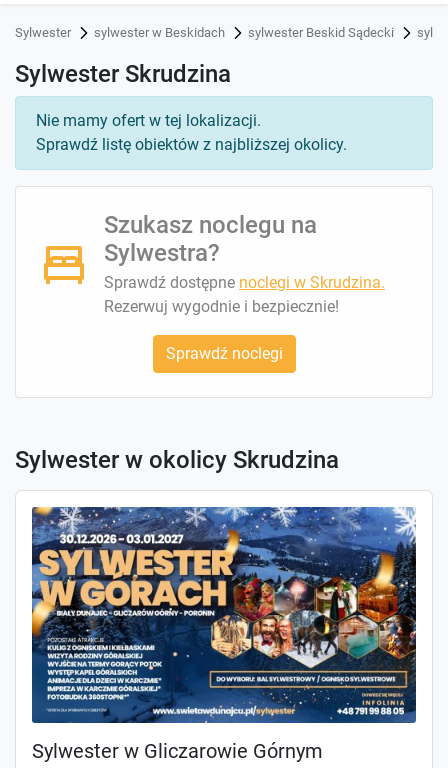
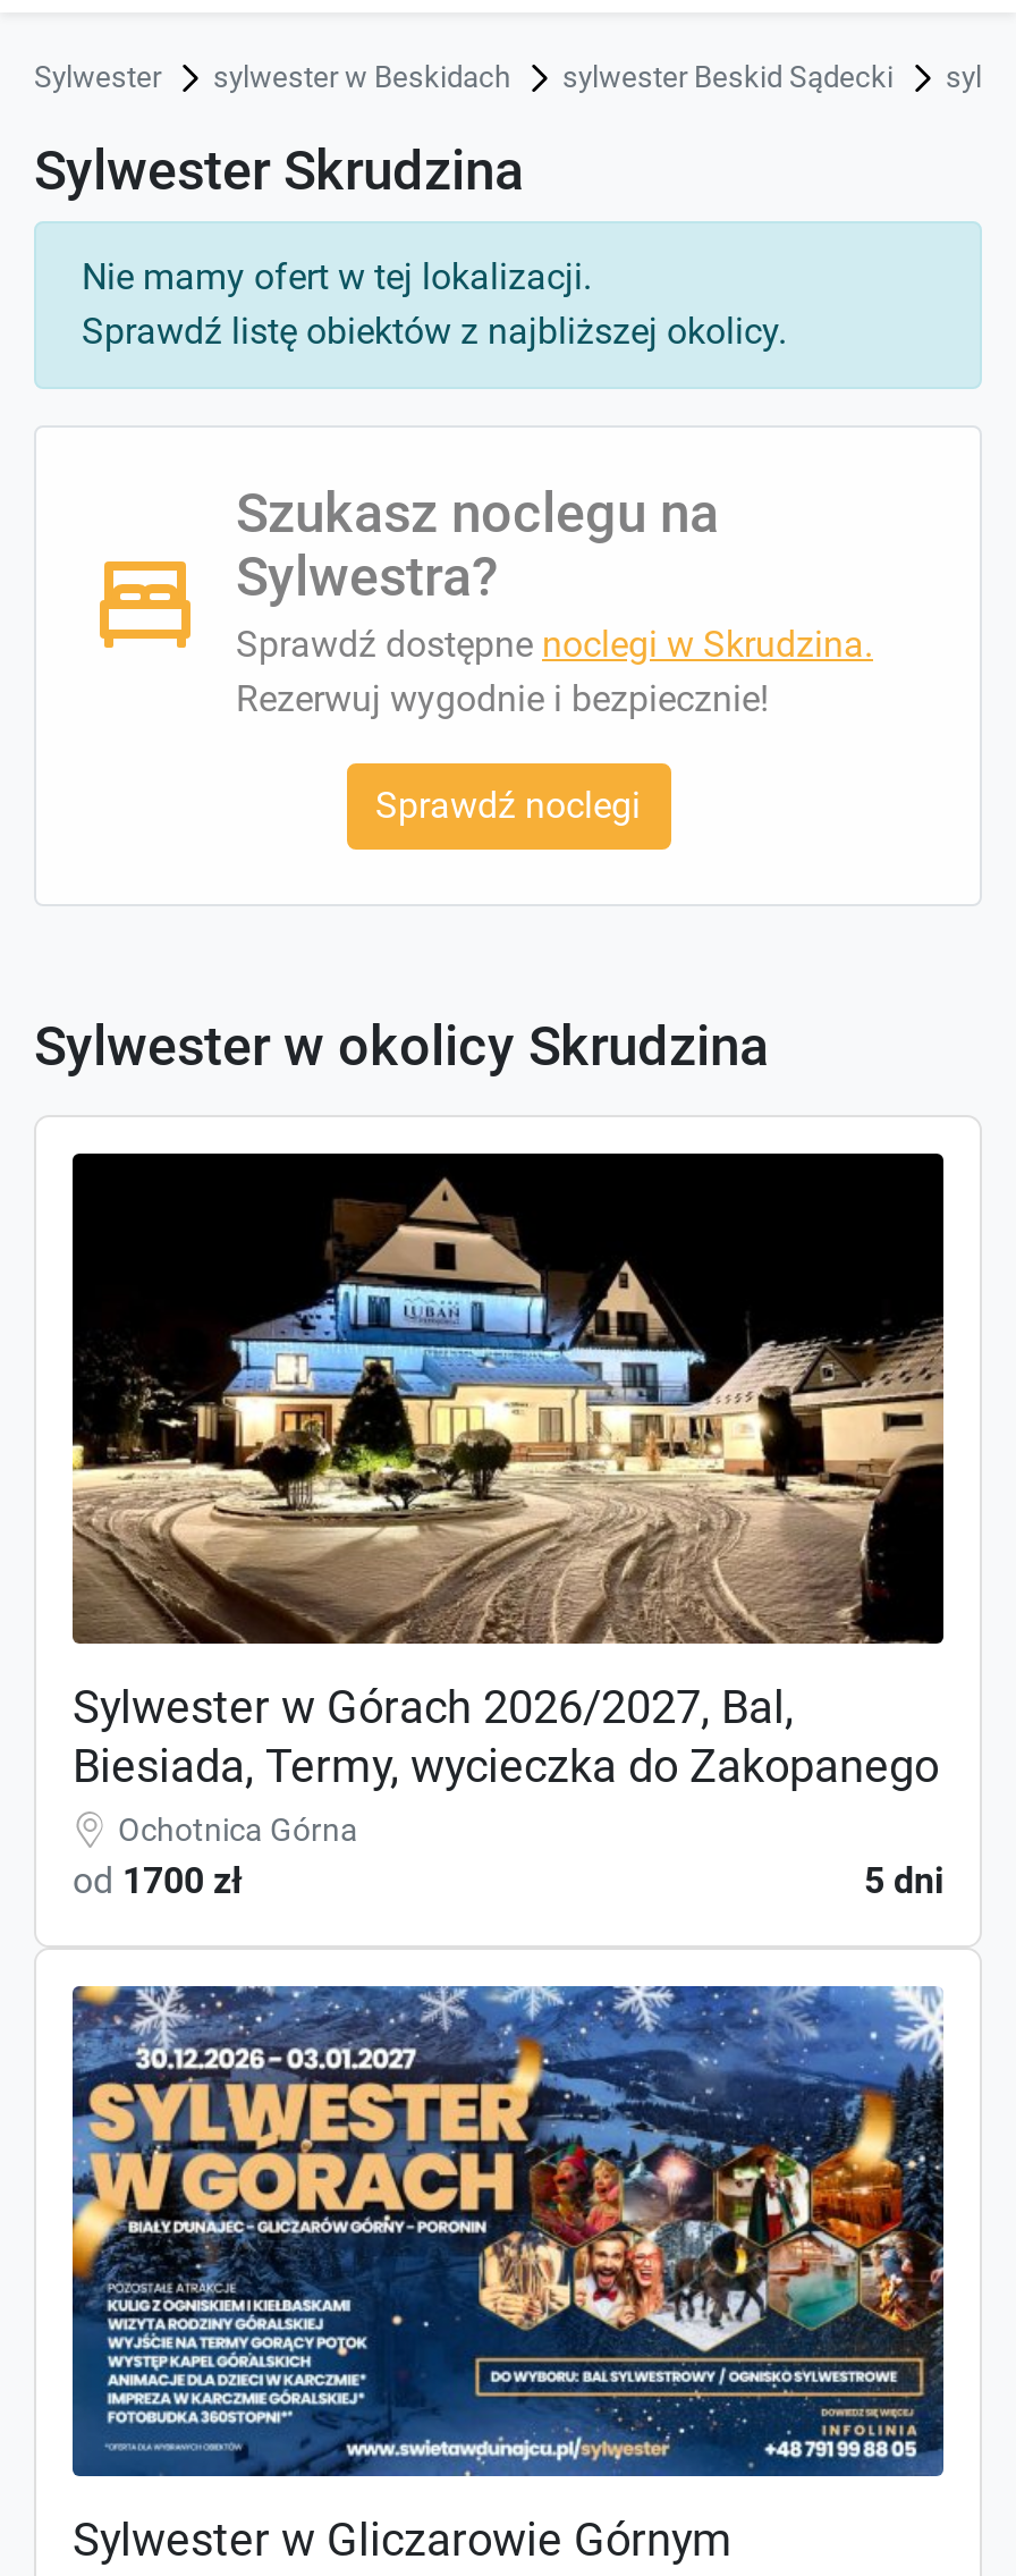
none -> [70,1151,946,1902] [image] | Sylwester w Górach 2026/2027, Bal, | Biesiada, Termy, wycieczka do Zakopanego | Ochotnica Górna | od 1700 zł | 5 dni

